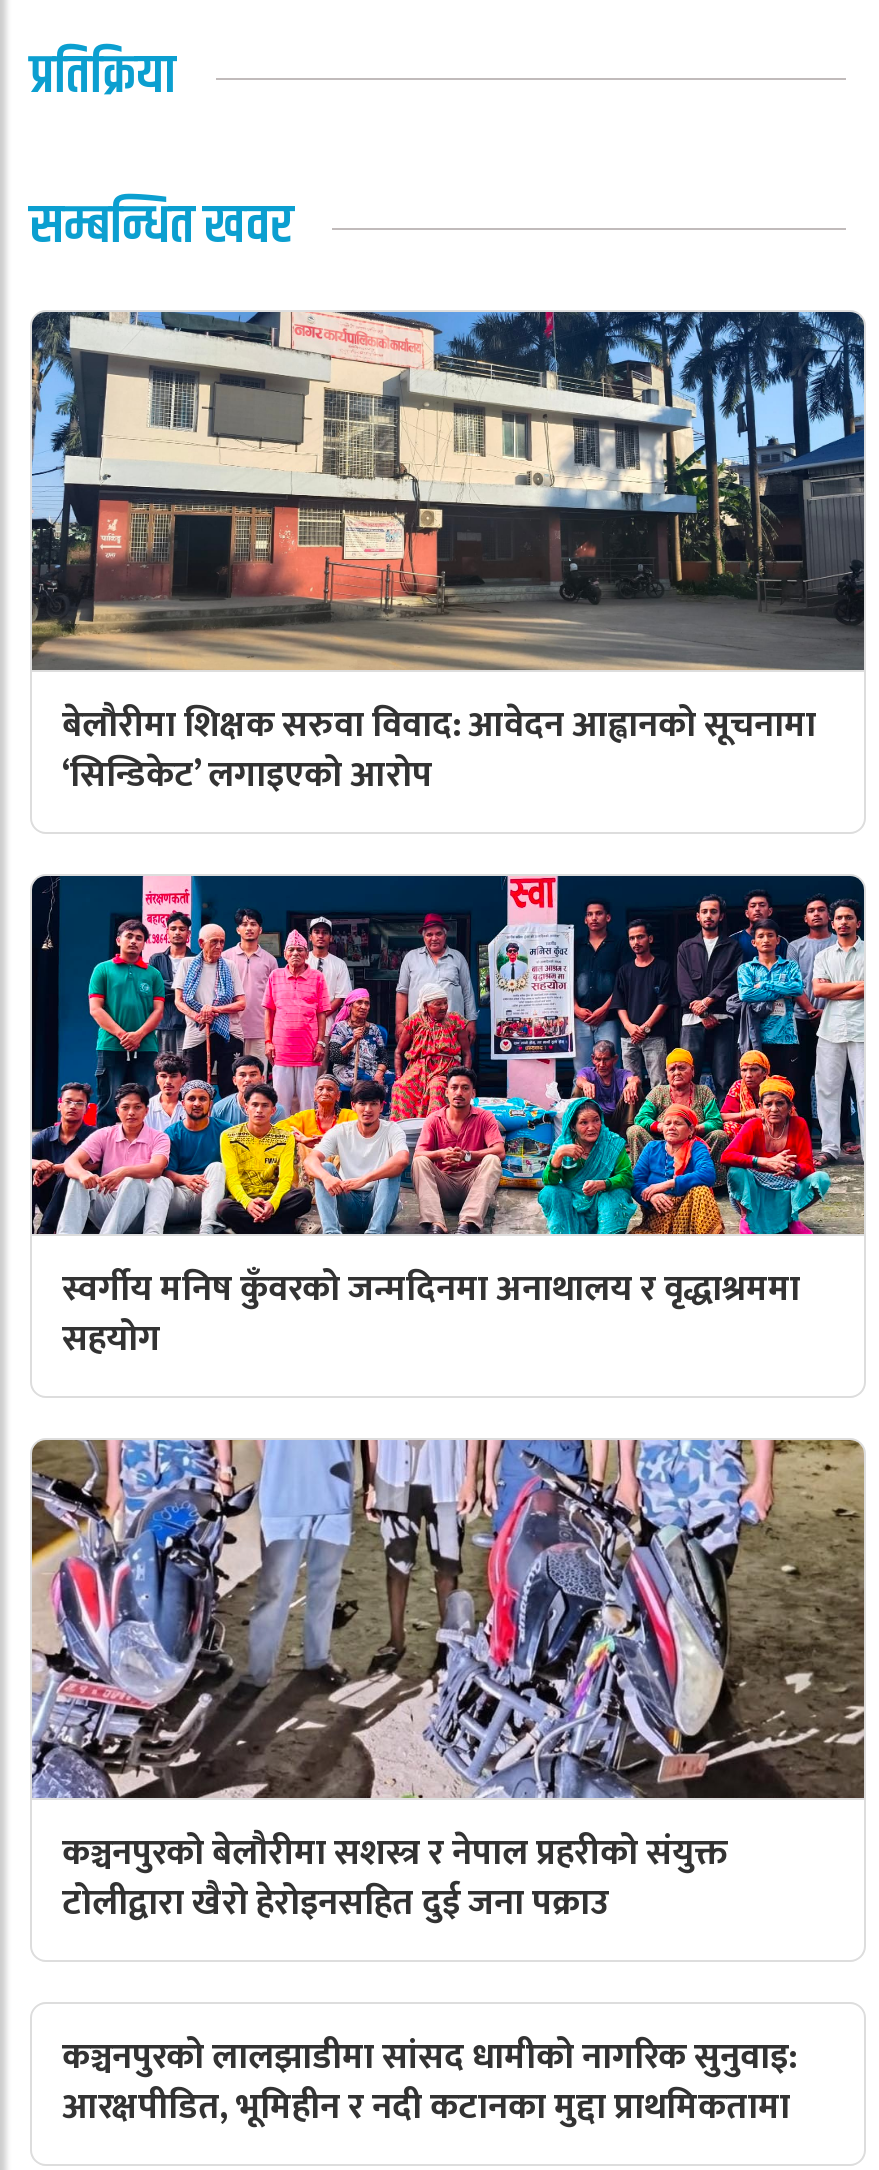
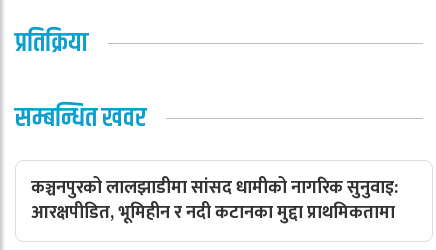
[30,309,866,807] [image] | बेलौरीमा शिक्षक सरुवा विवाद: आवेदन आह्वानको सूचनामा | ‘सिन्डिकेट’ लगाइएको आरोप -> none
[30,873,866,1371] [image] | स्वर्गीय मनिष कुँवरको जन्मदिनमा अनाथालय र वृद्धाश्रममा | सहयोग -> none
[30,1437,866,1935] [image] | कञ्चनपुरको बेलौरीमा सशस्त्र र नेपाल प्रहरीको संयुक्त | टोलीद्वारा खैरो हेरोइनसहित दुई जना पक्राउ -> none

